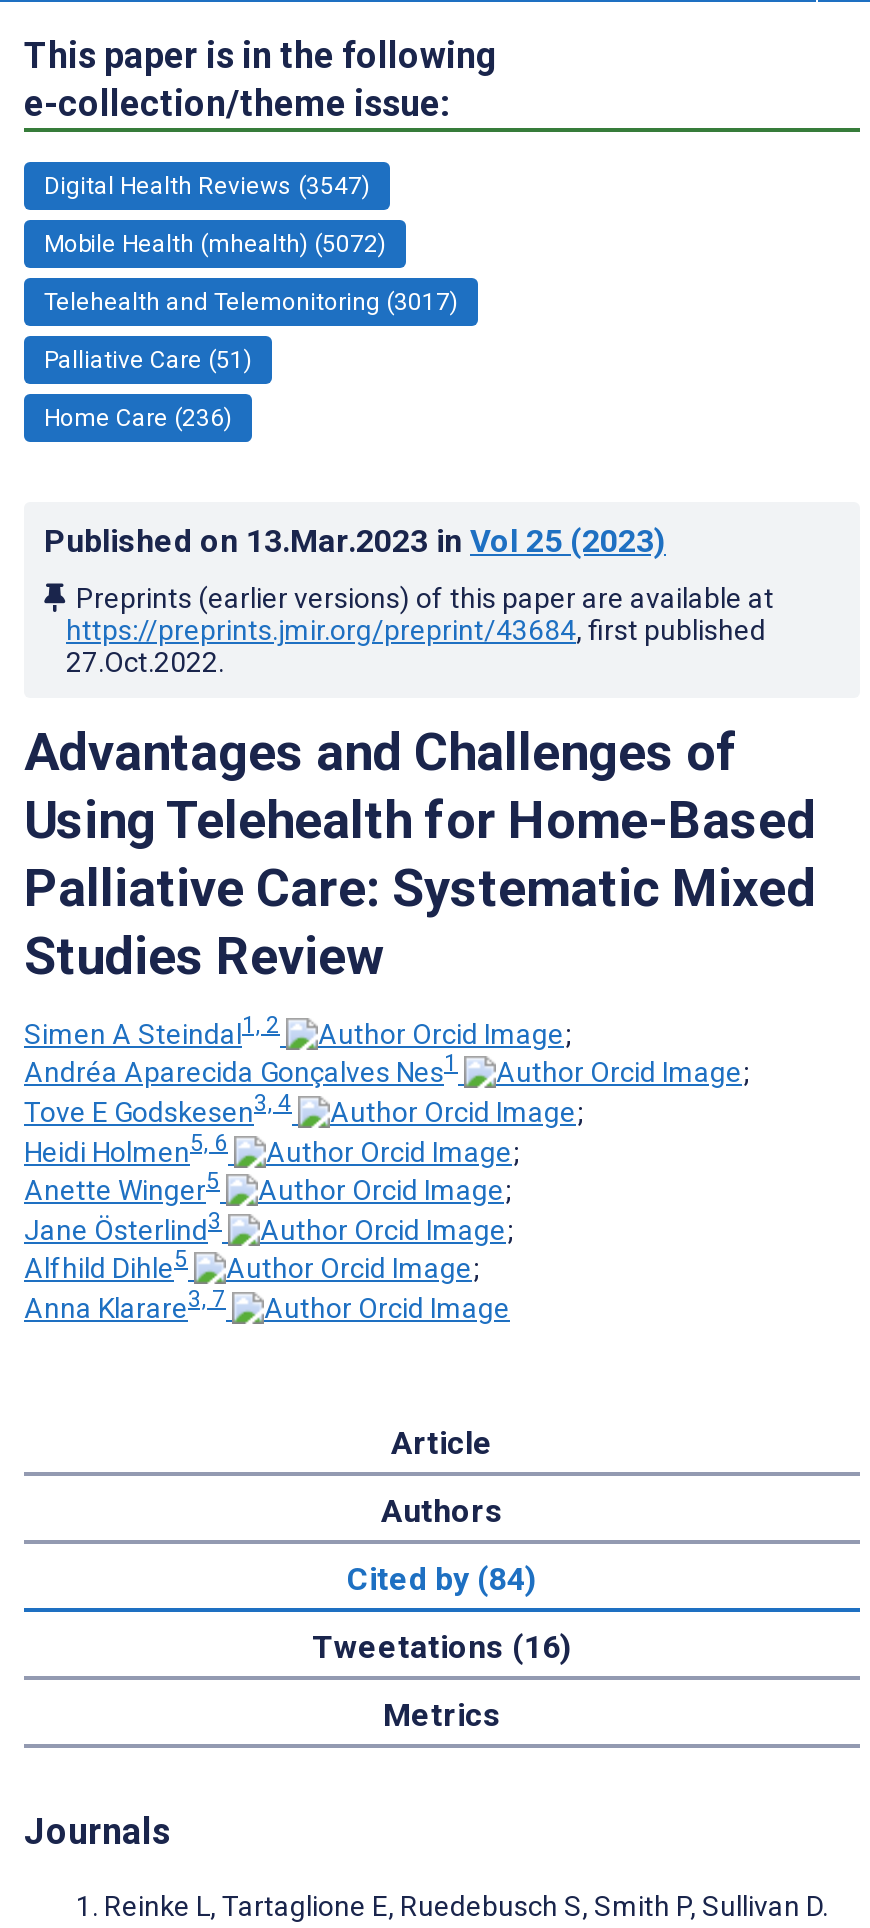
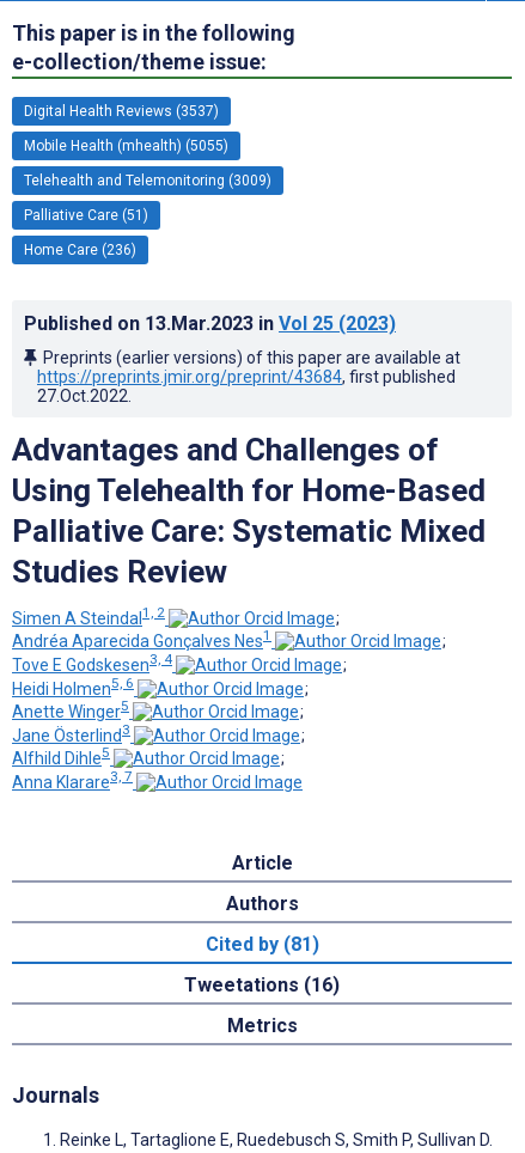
[44,172,370,200] Digital Health Reviews (3547) -> [24,103,219,119] Digital Health Reviews (3537)
[44,230,386,258] Mobile Health (mhealth) (5072) -> [24,137,228,154] Mobile Health (mhealth) (5055)
[44,288,458,316] Telehealth and Telemonitoring (3017) -> [24,172,271,189] Telehealth and Telemonitoring (3009)
[347,1560,537,1598] Cited by (84) -> [205,933,319,956] Cited by (81)

